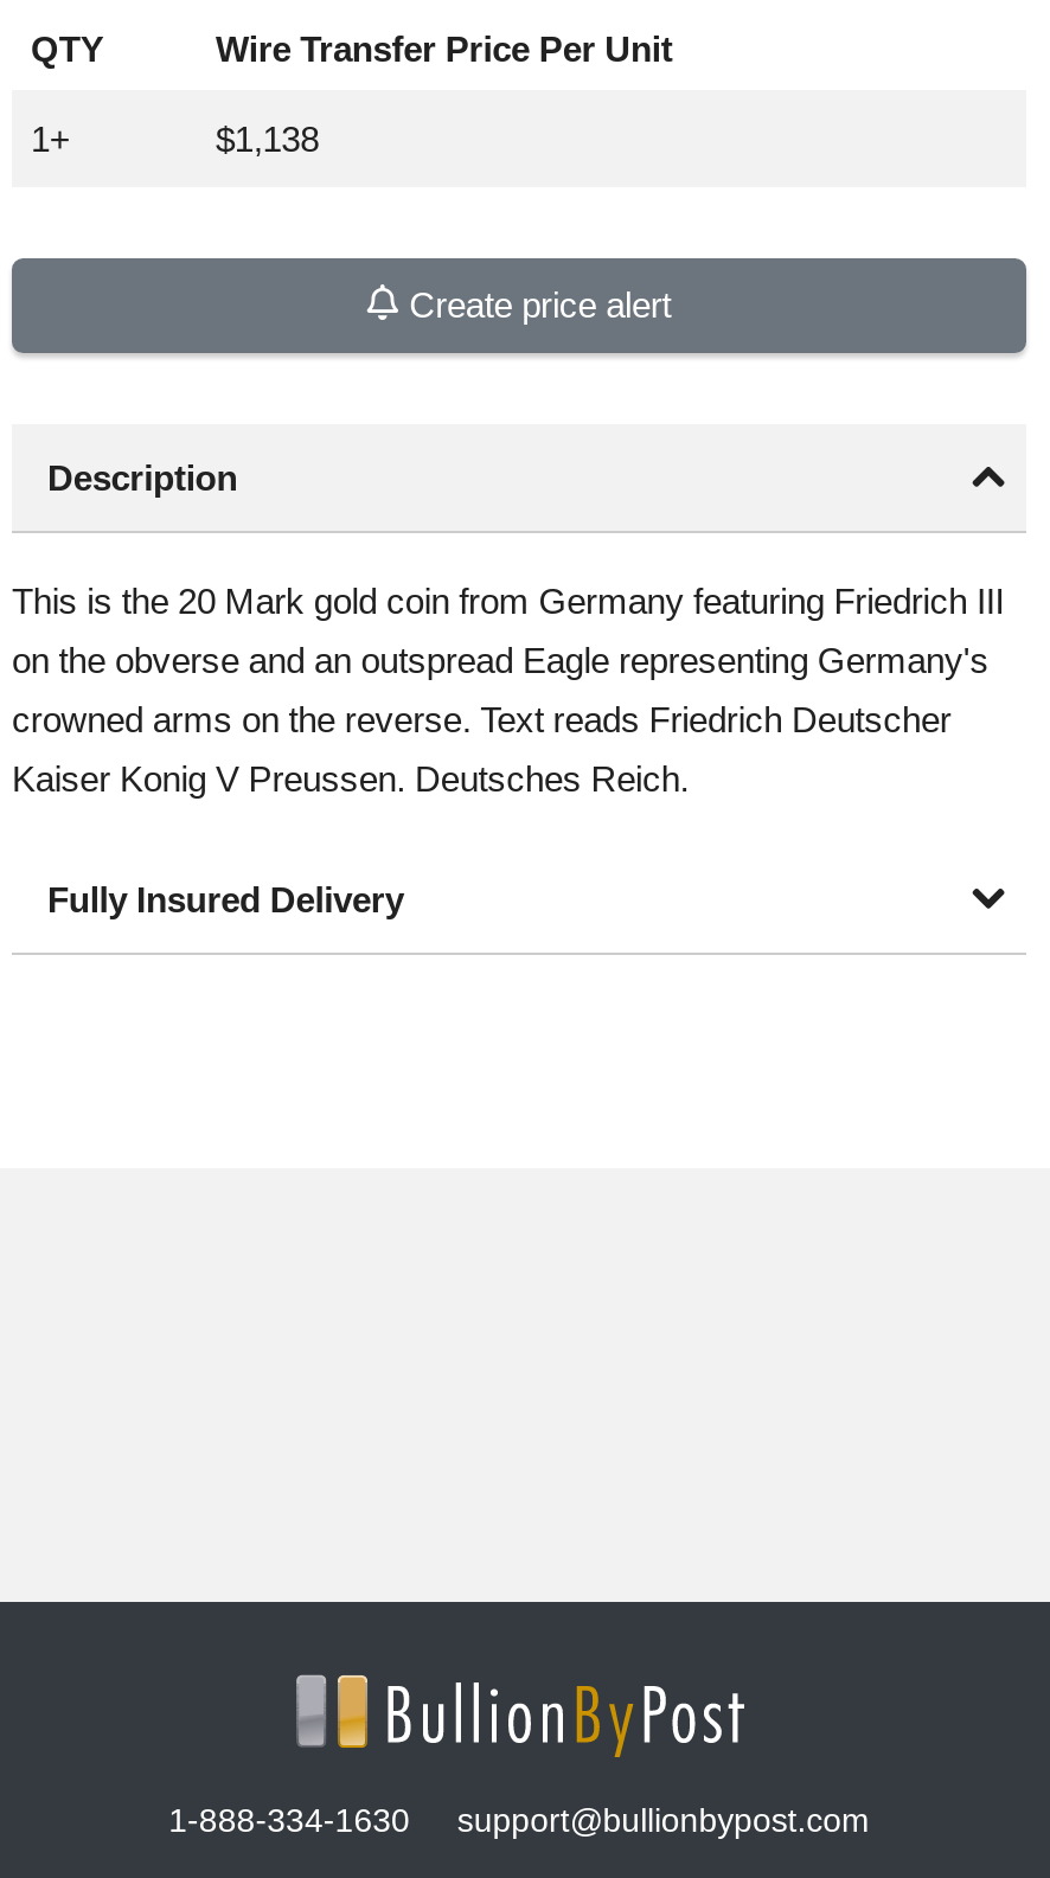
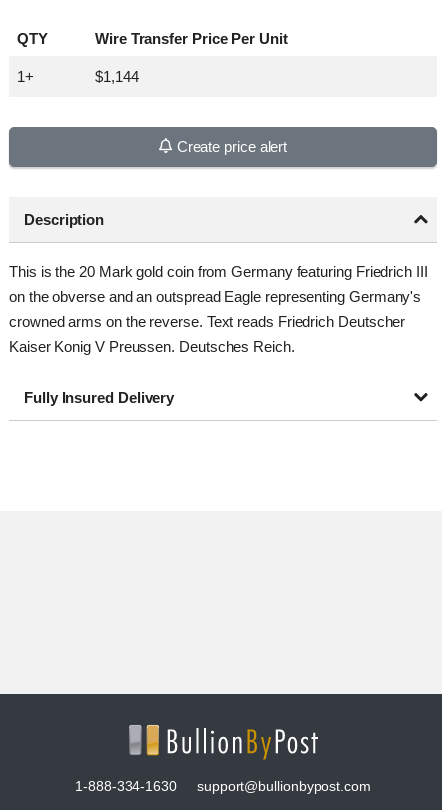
[216,118,319,158] $1,138 -> [95,68,138,85] $1,144

